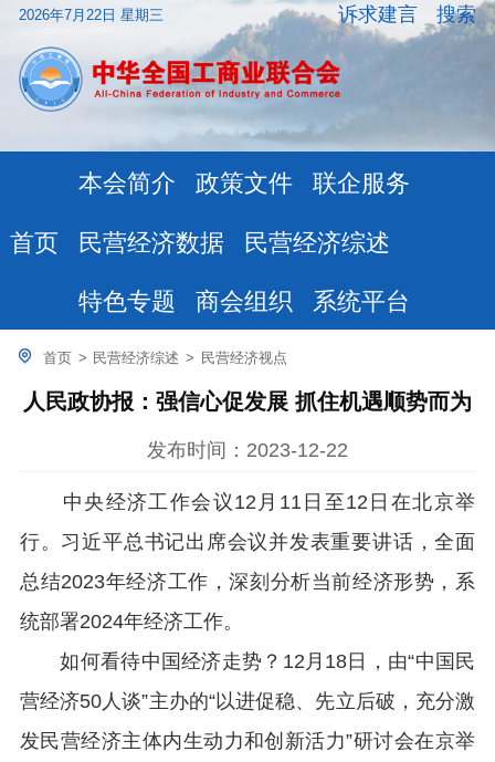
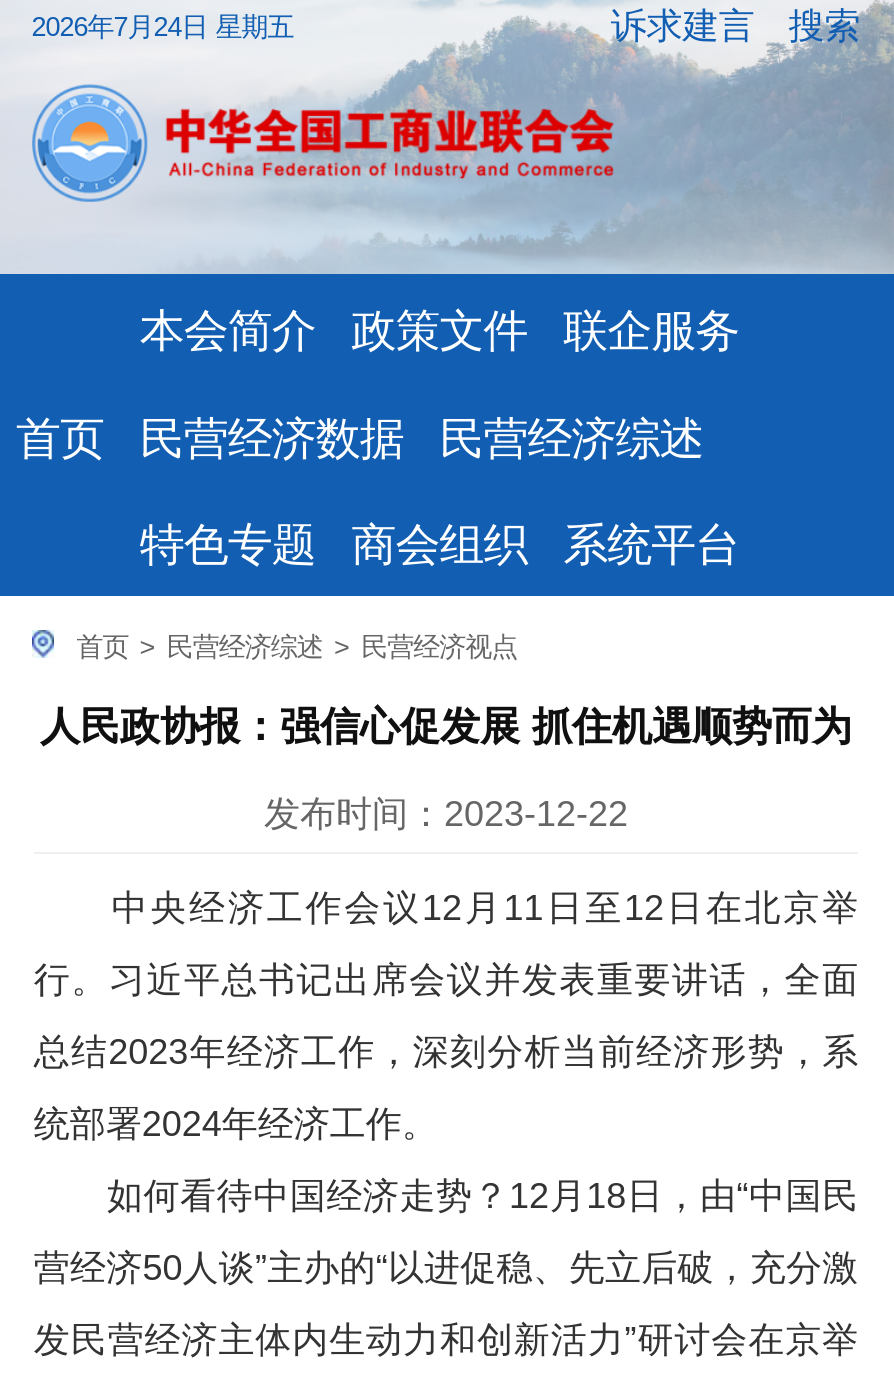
[19,7,163,23] 2026年7月22日 星期三 -> [32,12,294,42] 2026年7月24日 星期五

